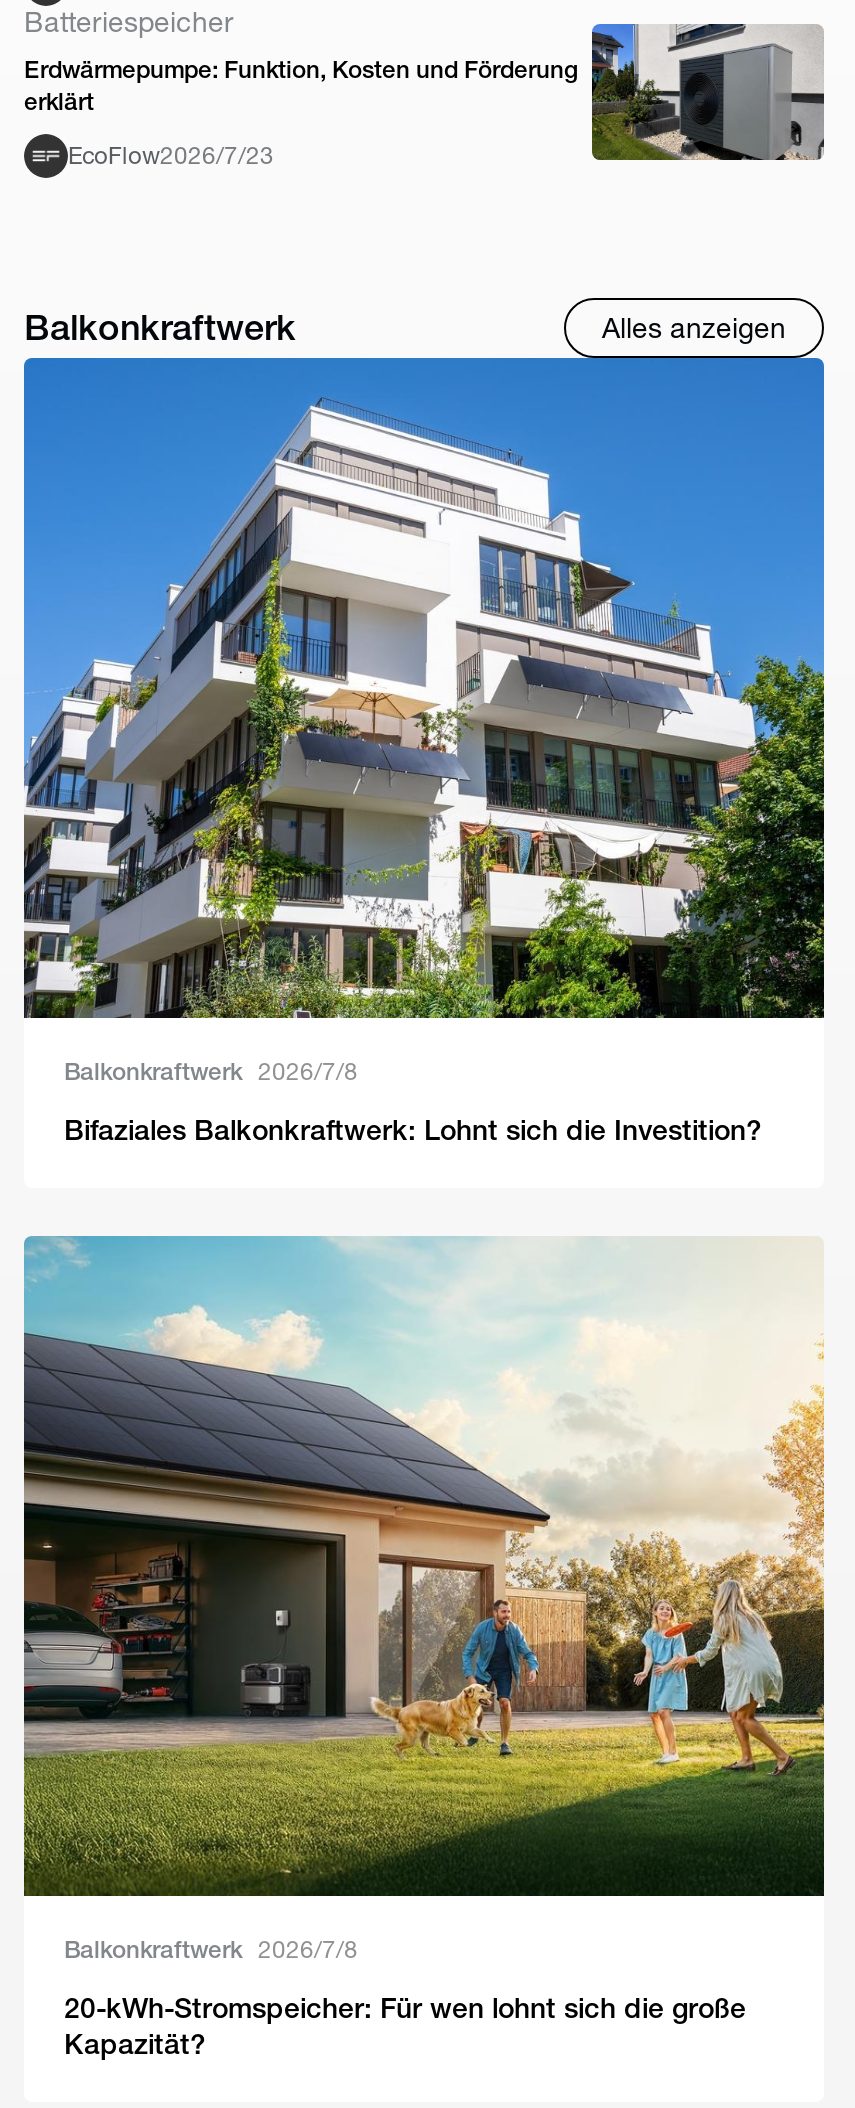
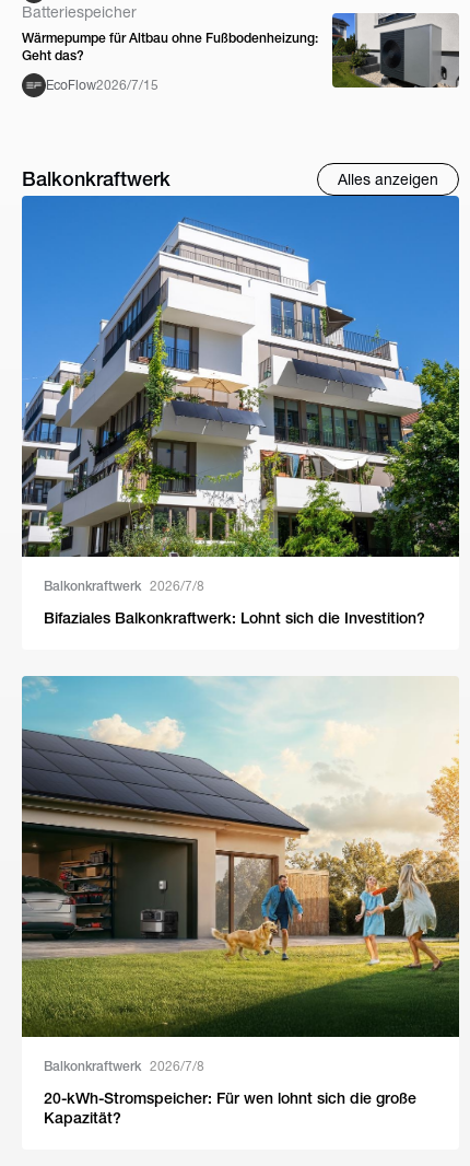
[24,56,578,116] Erdwärmepumpe: Funktion, Kosten und Förderung | erklärt -> [22,31,318,64] Wärmepumpe für Altbau ohne Fußbodenheizung: | Geht das?
[68,141,274,169] EcoFlow2026/7/23 -> [46,77,158,93] EcoFlow2026/7/15

